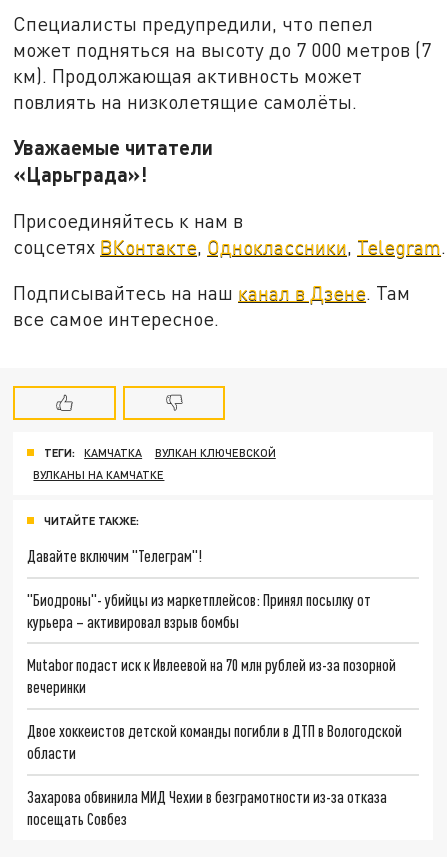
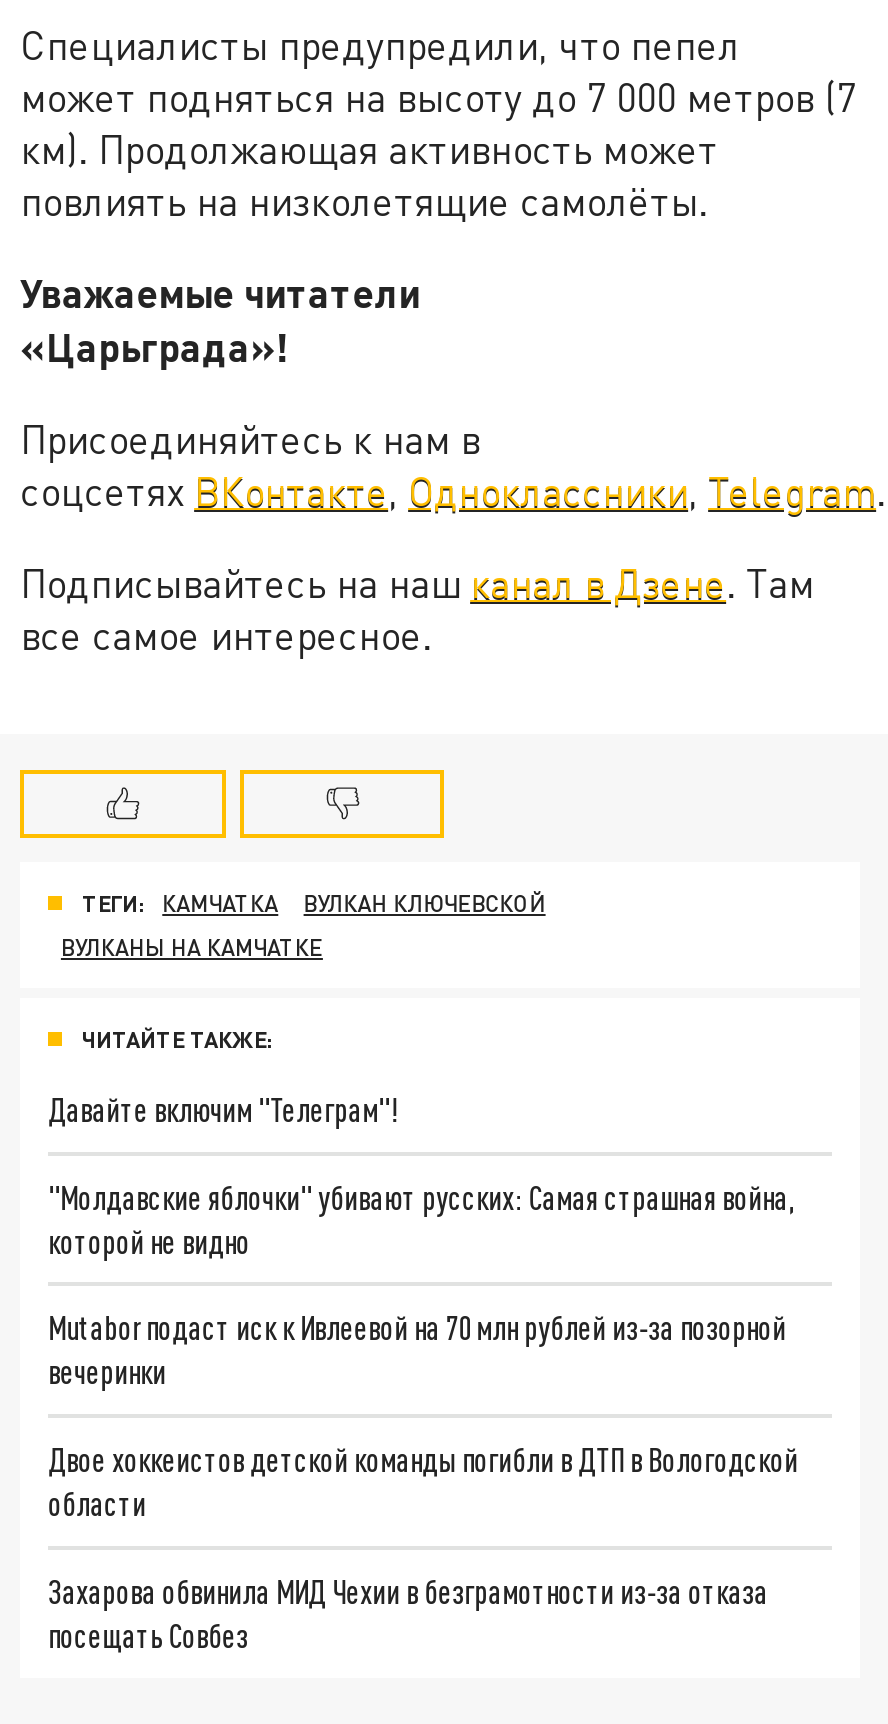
[27,590,371,631] "Биодроны"- убийцы из маркетплейсов: Принял посылку от | курьера – активировал взрыв бомбы -> [48,1177,794,1259] "Молдавские яблочки" убивают русских: Самая страшная война, | которой не видно

